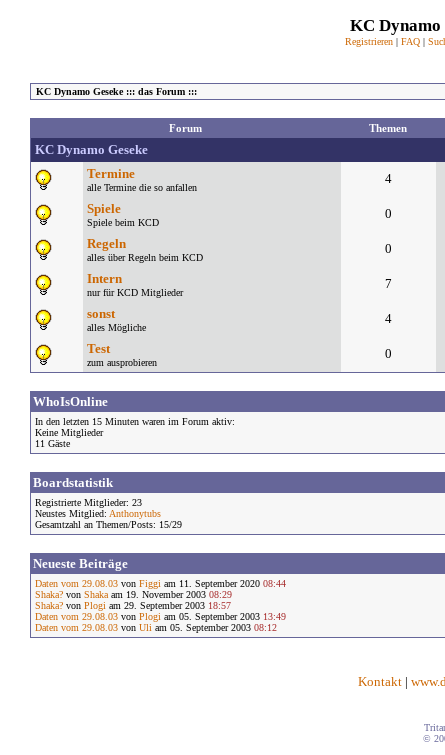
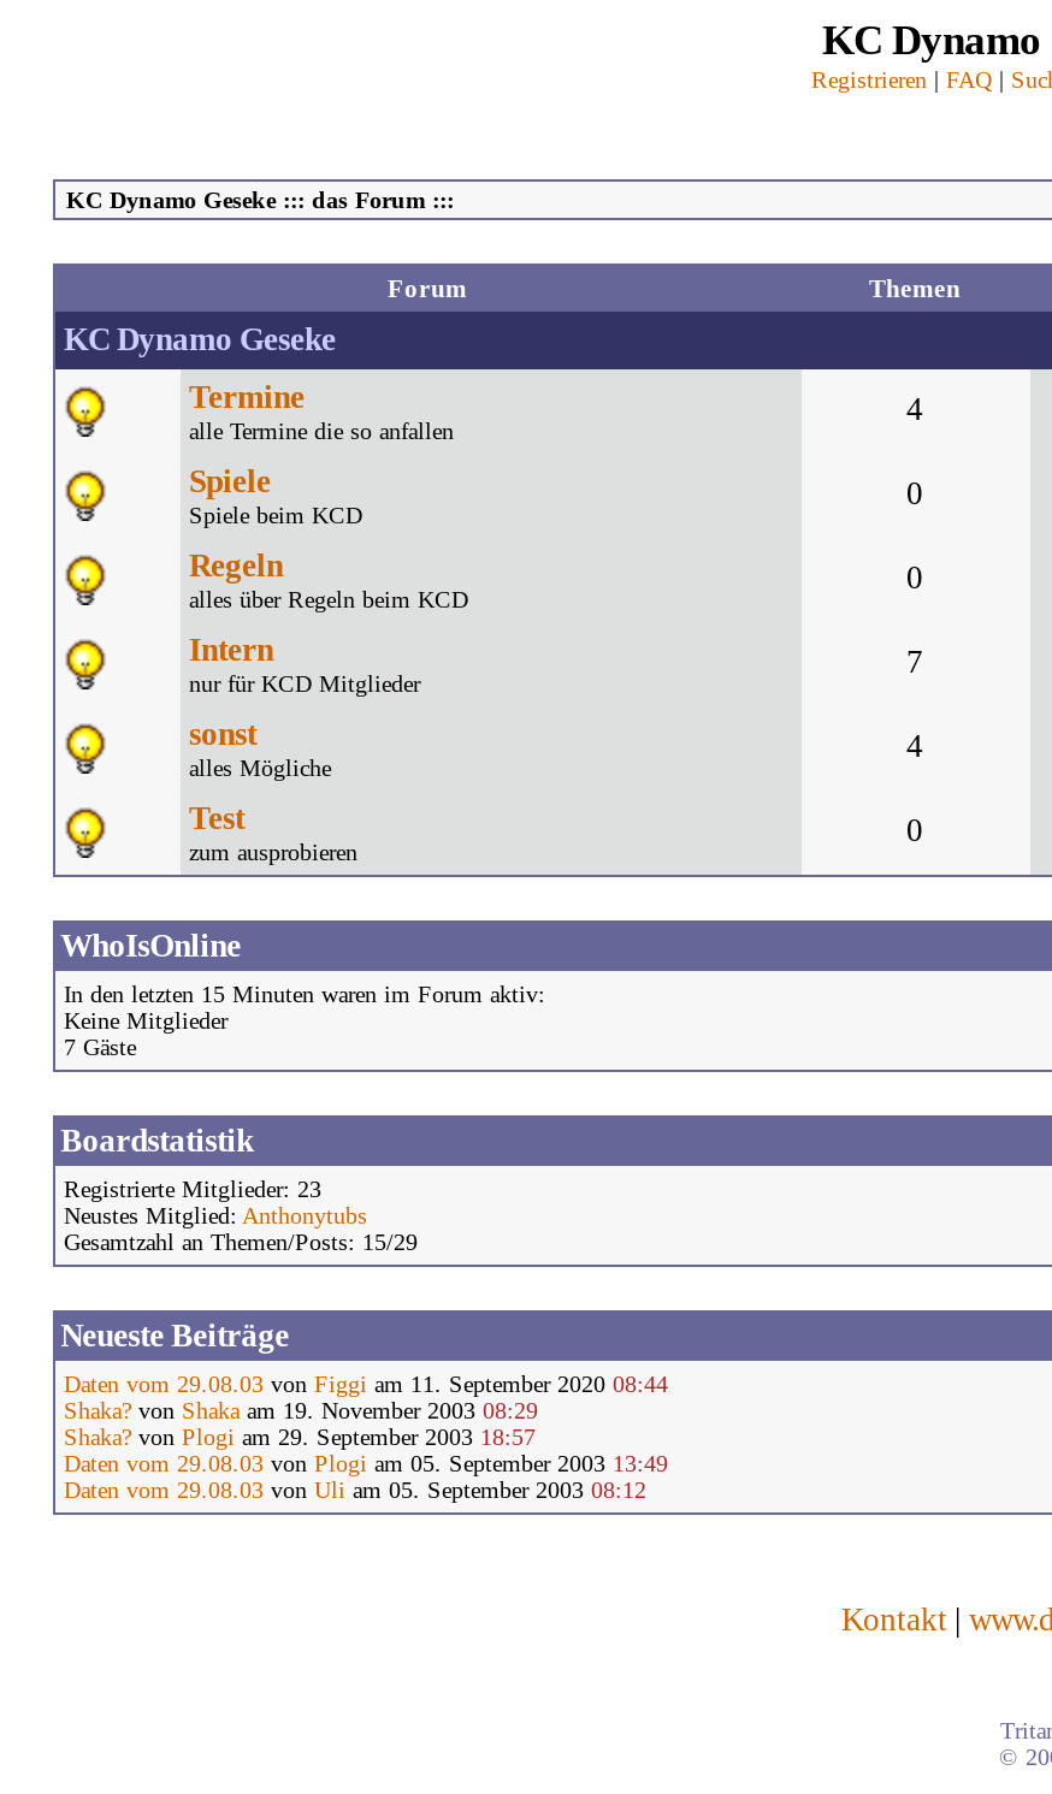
[34,438,69,449] 11 Gäste -> [64,1034,136,1060] 7 Gäste

